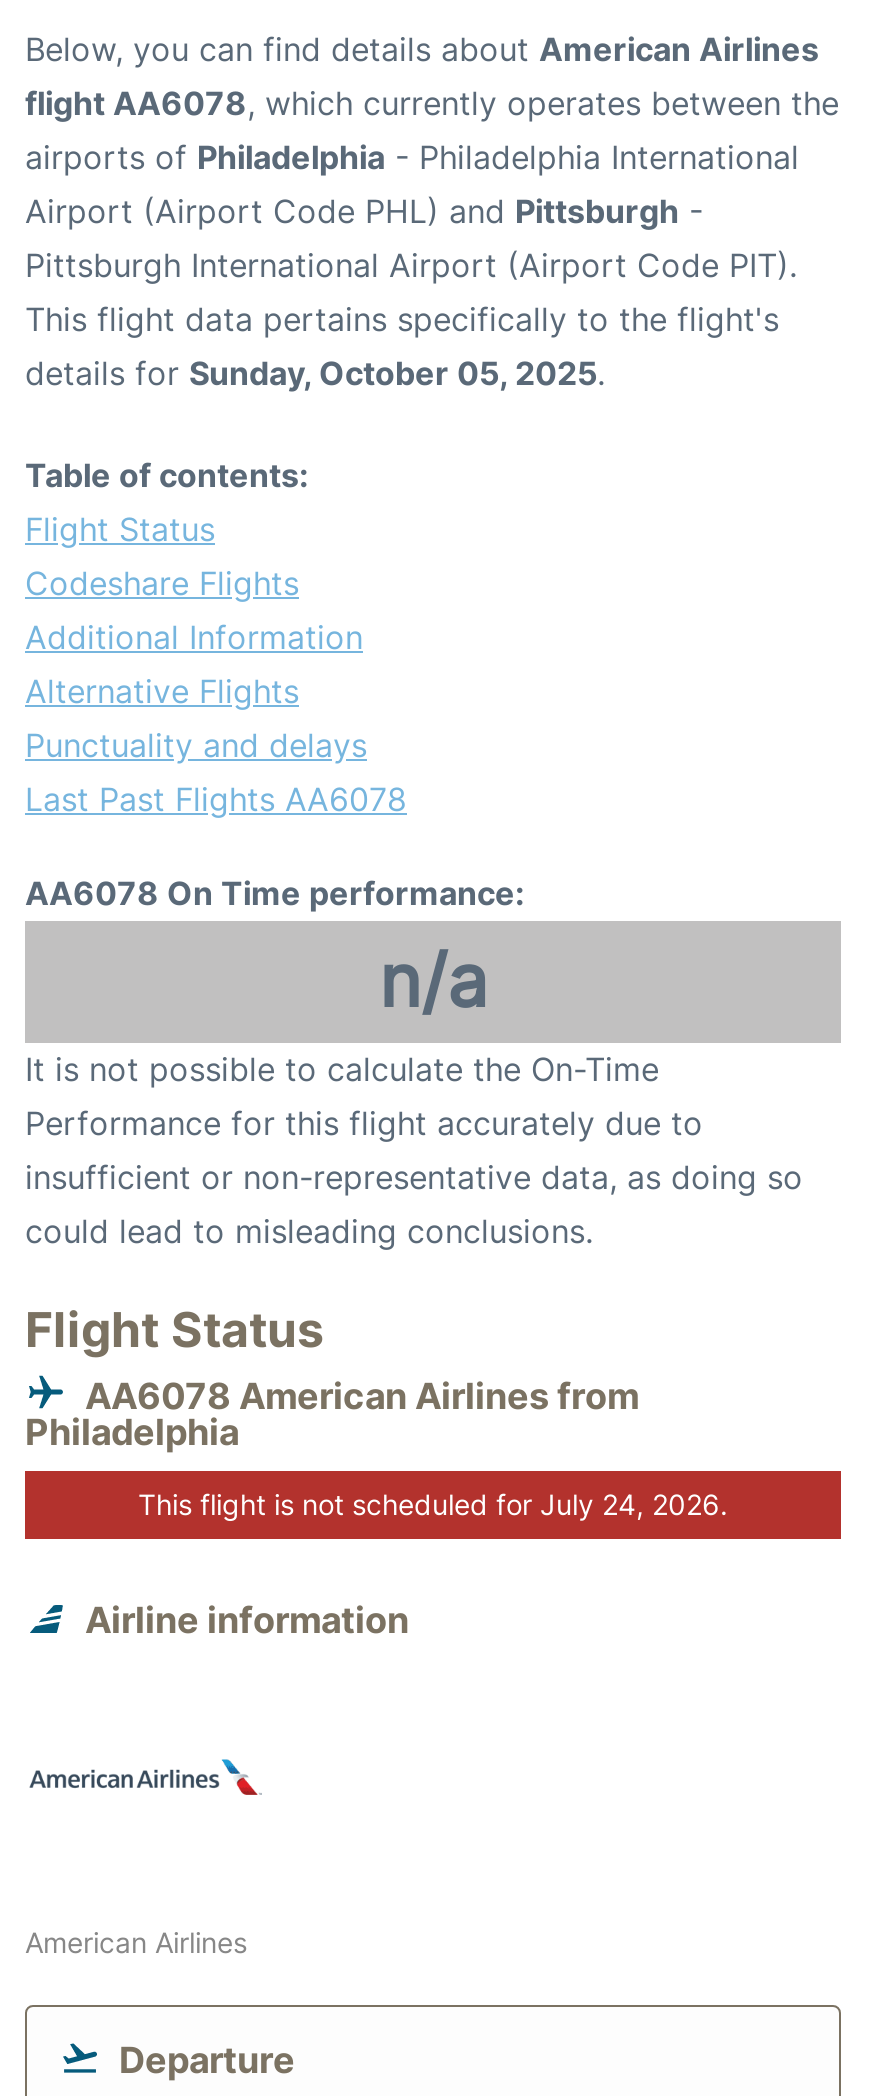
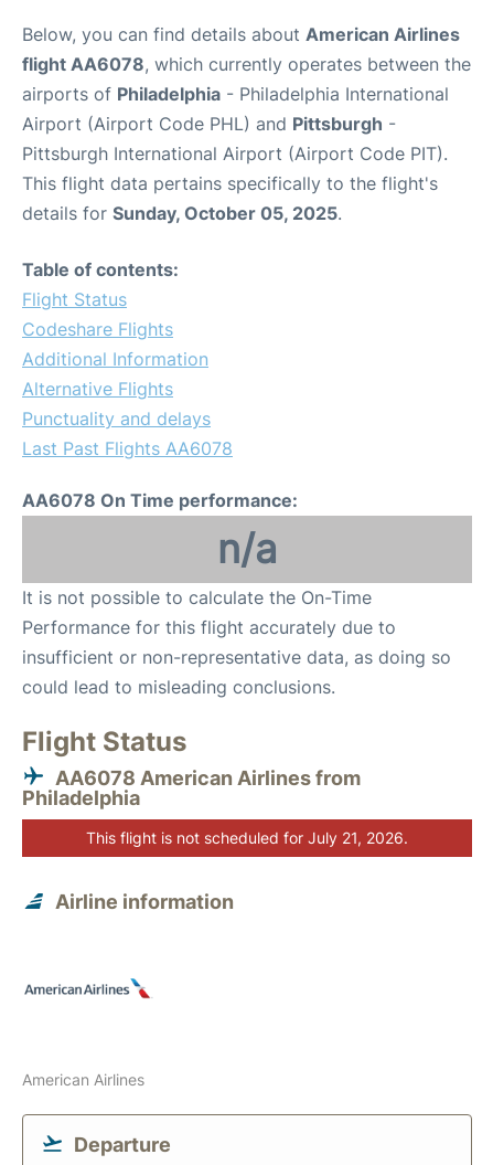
[138,1487,728,1521] This flight is not scheduled for July 24, 2026. -> [86,828,408,847] This flight is not scheduled for July 21, 2026.

